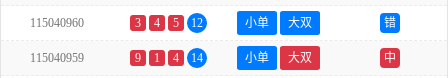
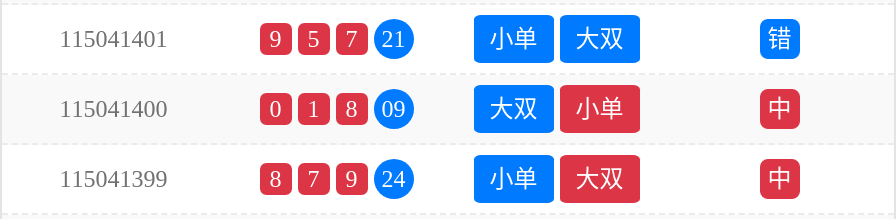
[30,16,160,30] 115040960 | 3 | 4 -> [60,25,282,53] 115041401 | 9
[191,16,203,30] 12 -> [346,25,406,53] 7 | 21
[30,51,84,65] 115040959 -> [60,95,792,193] 115041400 | 0 | 1 | 8 | 09 | 大双 | 小单 | 中 | 115041399 | 8 | 7
[154,51,203,65] 1 | 4 | 14 -> [382,165,406,193] 24

